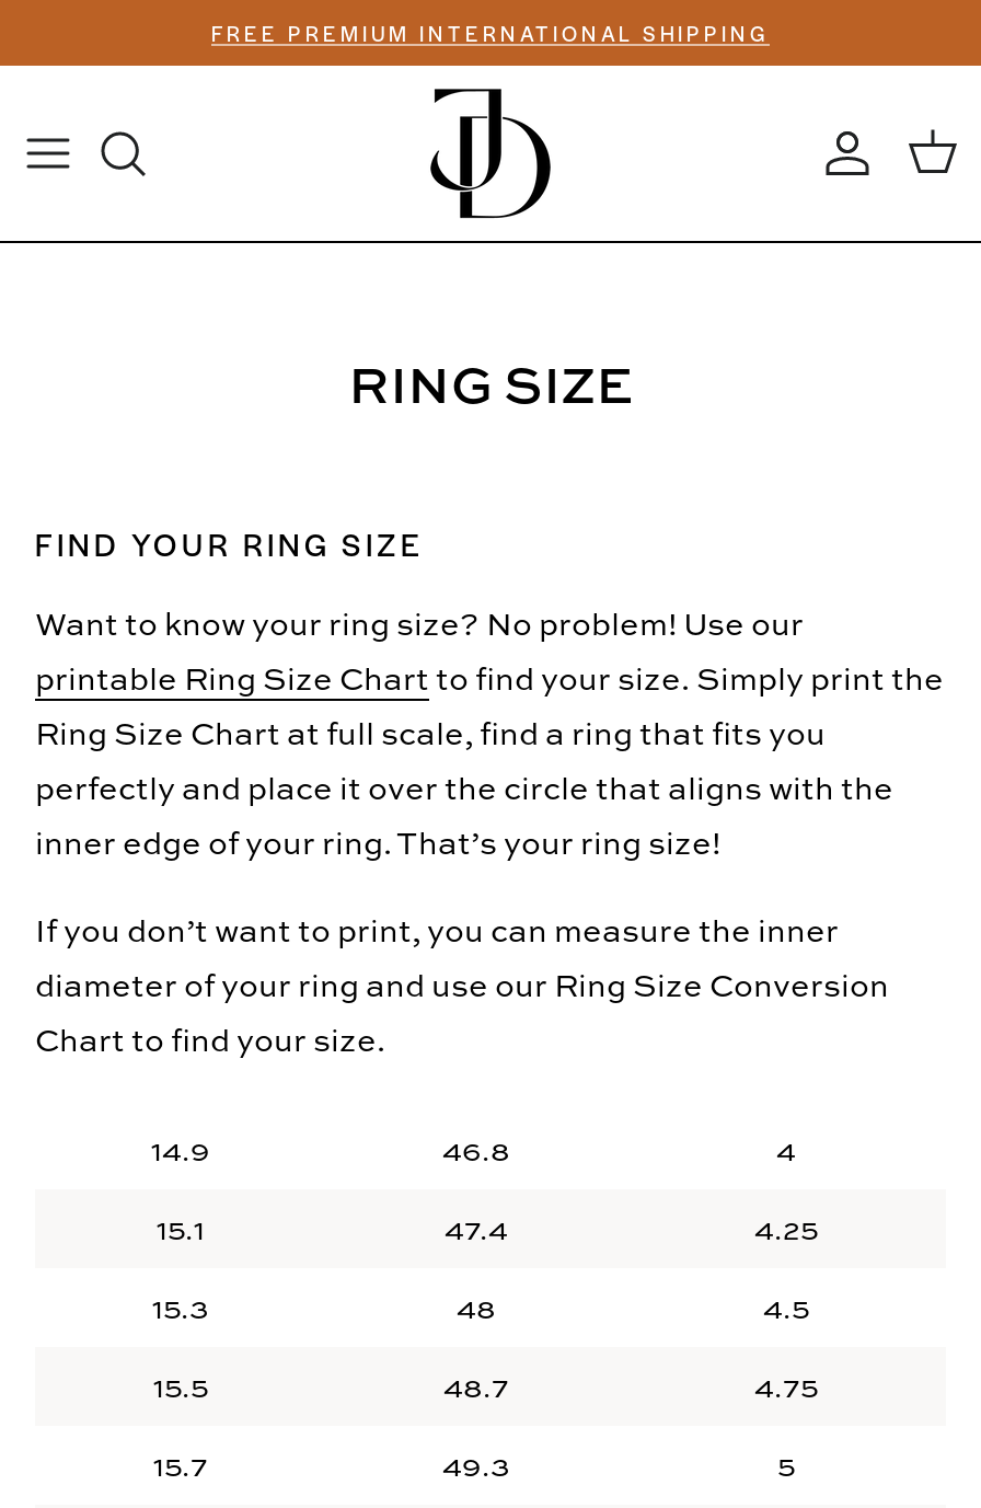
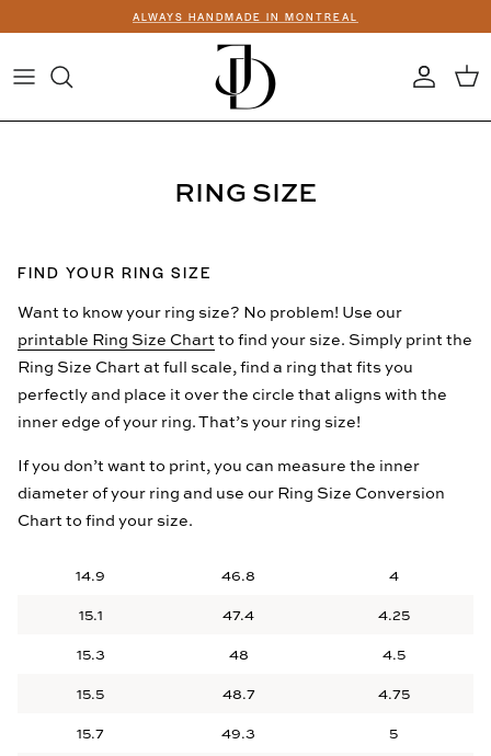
[211,16,770,47] FREE PREMIUM INTERNATIONAL SHIPPING -> [133,8,358,24] ALWAYS HANDMADE IN MONTREAL

